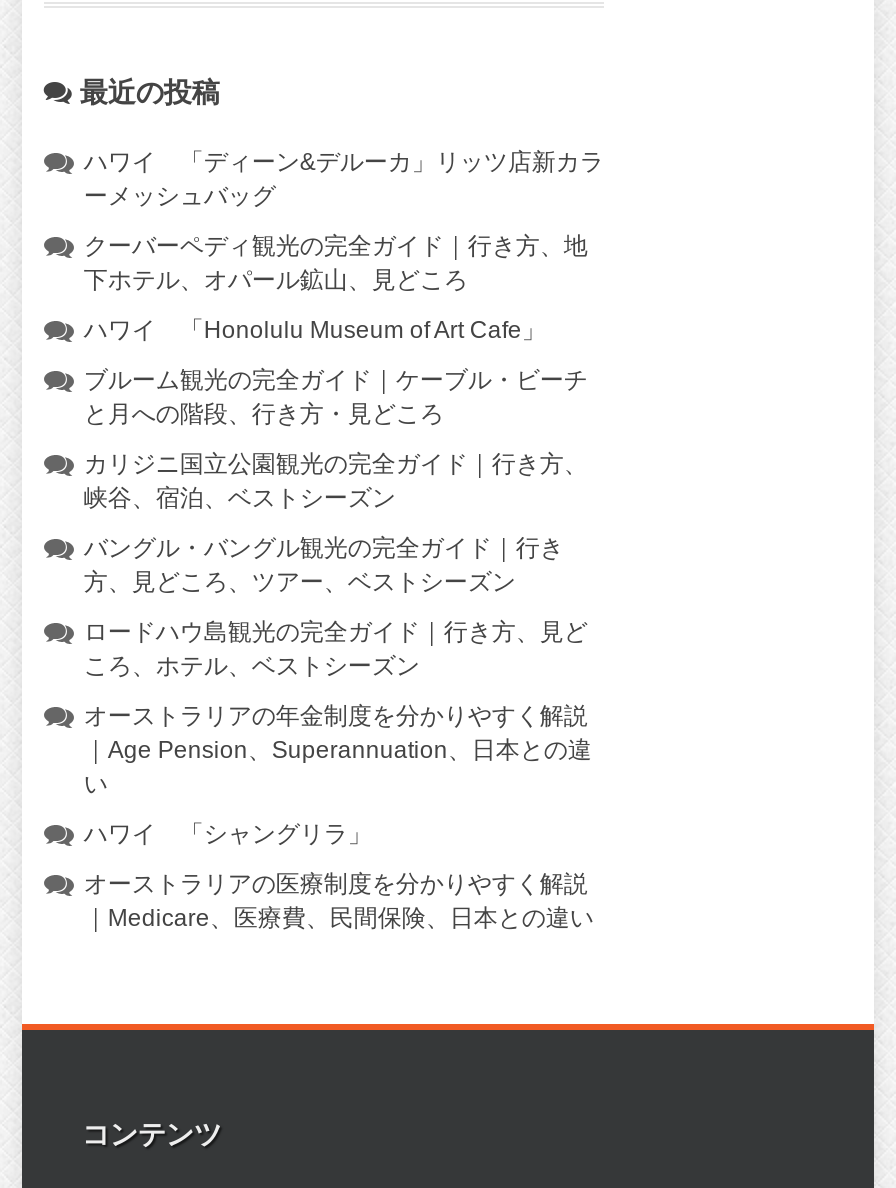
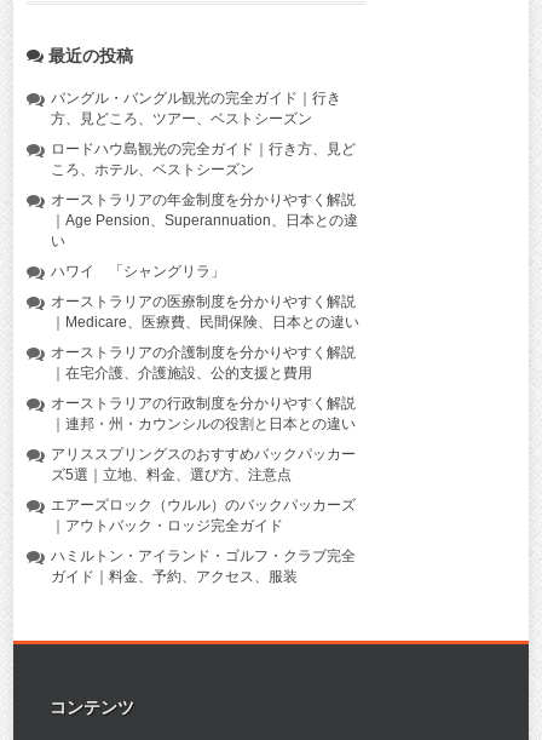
[84,147,604,511] ハワイ 「ディーン&デルーカ」リッツ店新カラ | ーメッシュバッグ | クーバーペディ観光の完全ガイド｜行き方、地 | 下ホテル、オパール鉱山、見どころ | ハワイ 「Honolulu Museum of Art Cafe」 | ブルーム観光の完全ガイド｜ケーブル・ビーチ | と月への階段、行き方・見どころ | カリジニ国立公園観光の完全ガイド｜行き方、 | 峡谷、宿泊、ベストシーズン -> none
moved [84,533,594,931] -> [51,89,359,330]: バングル・バングル観光の完全ガイド｜行き | 方、見どころ、ツアー、ベストシーズン | ロードハウ島観光の完全ガイド｜行き方、見ど | ... | オーストラリアの医療制度を分かりやすく解説 | ｜Medicare、医療費、民間保険、日本との違い
none -> [51,344,355,585] オーストラリアの介護制度を分かりやすく解説 | ｜在宅介護、介護施設、公的支援と費用 | オーストラリアの行政制度を分かりやすく解説 | ｜連邦・州・カウンシルの役割と日本との違い | アリススプリングスのおすすめバックパッカー | ズ5選｜立地、料金、選び方、注意点 | エアーズロック（ウルル）のバックパッカーズ | ｜アウトバック・ロッジ完全ガイド | ハミルトン・アイランド・ゴルフ・クラブ完全 | ガイド｜料金、予約、アクセス、服装

